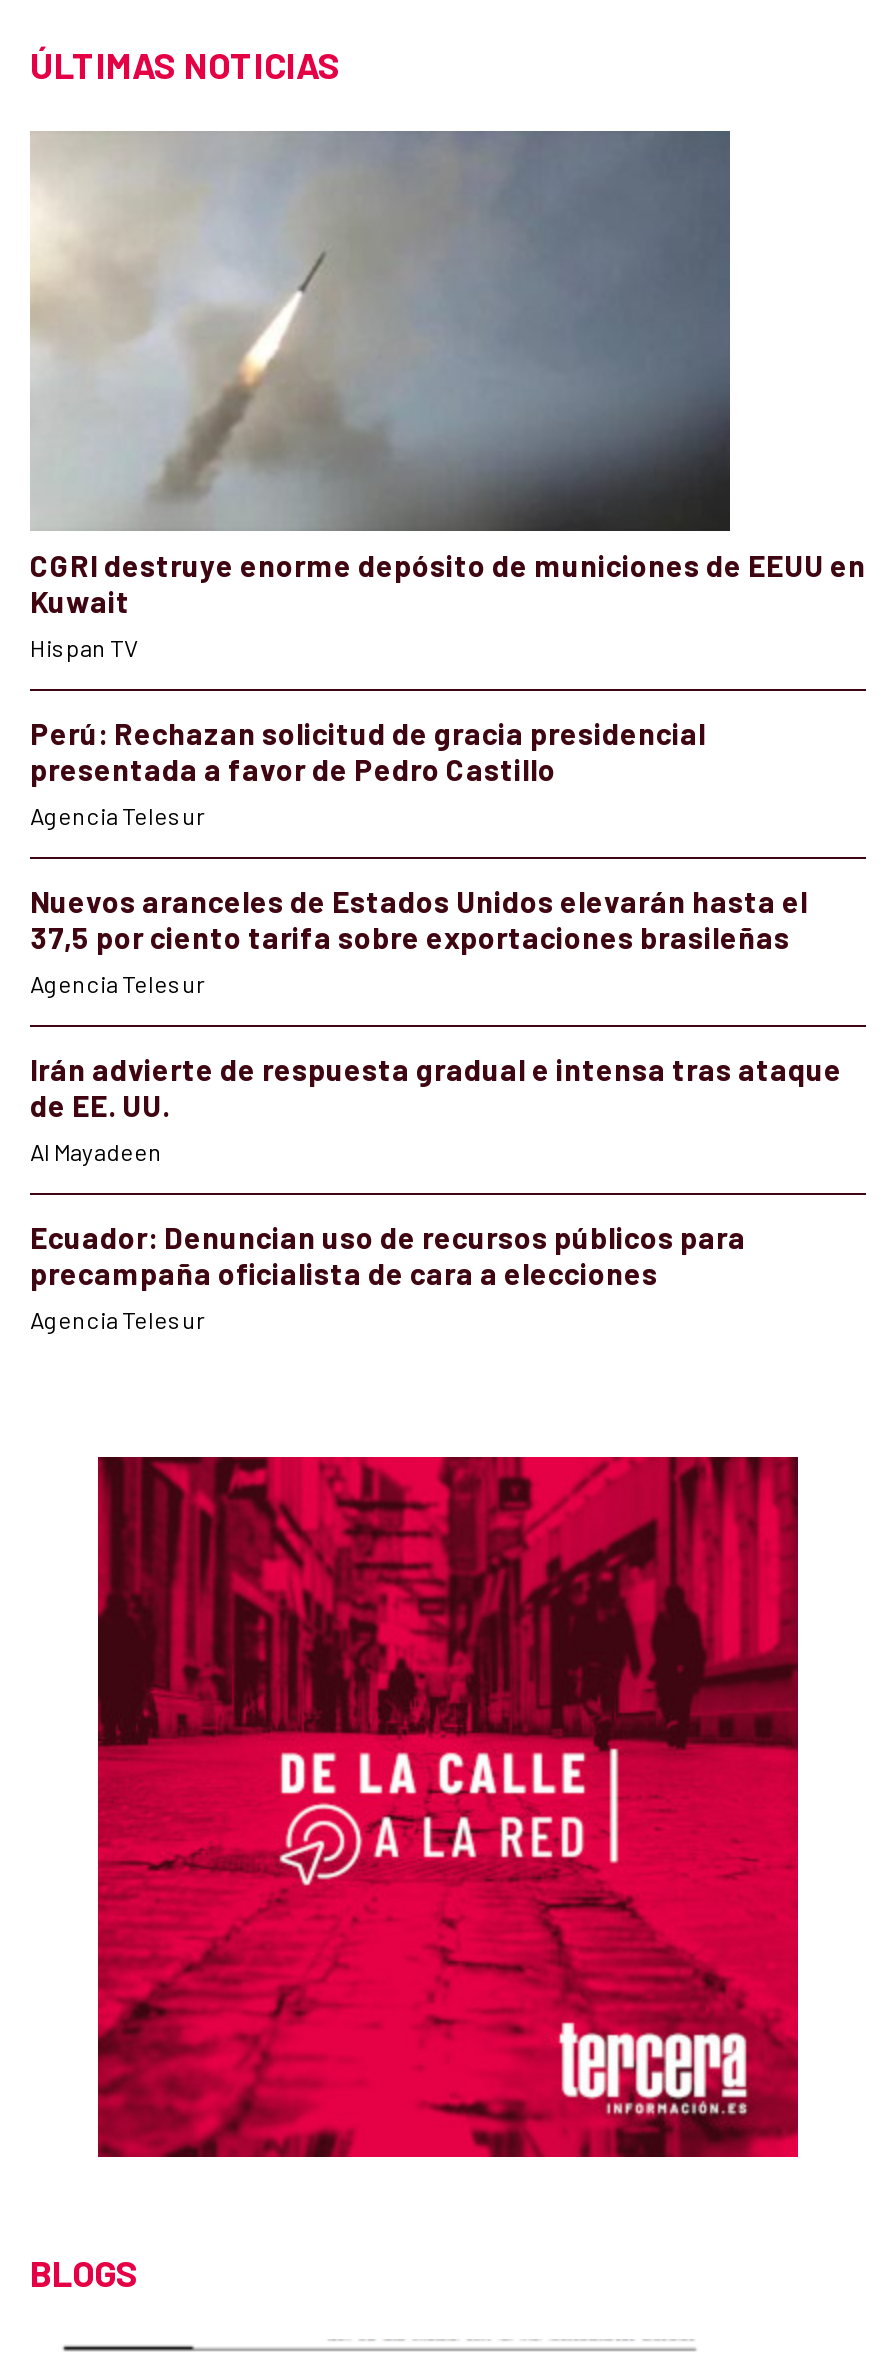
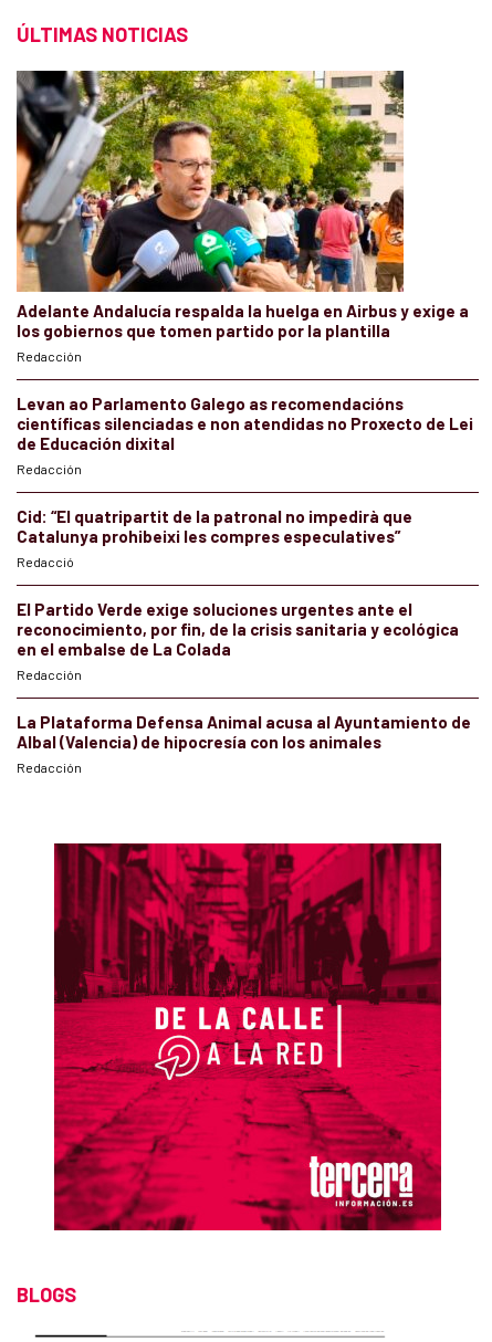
[30,129,732,461] [image] -> [15,70,405,293] [image]
[30,547,866,661] CGRI destruye enorme depósito de municiones de EEUU en | Kuwait | Hispan TV -> [17,301,469,364] Adelante Andalucía respalda la huelga en Airbus y exige a | los gobiernos que tomen partido por la plantilla | Redacción
[30,715,706,829] Perú: Rechazan solicitud de gracia presidencial | presentada a favor de Pedro Castillo | Agencia Telesur -> [17,394,473,477] Levan ao Parlamento Galego as recomendacións | científicas silenciadas e non atendidas no Proxecto de Lei | de Educación dixital | Redacción
[30,883,808,997] Nuevos aranceles de Estados Unidos elevarán hasta el | 37,5 por ciento tarifa sobre exportaciones brasileñas | Agencia Telesur -> [17,506,412,569] Cid: “El quatripartit de la patronal no impedirà que | Catalunya prohibeixi les compres especulatives” | Redacció
[30,1051,842,1165] Irán advierte de respuesta gradual e intensa tras ataque | de EE. UU. | Al Mayadeen -> [17,599,459,682] El Partido Verde exige soluciones urgentes ante el | reconocimiento, por fin, de la crisis sanitaria y ecológica | en el embalse de La Colada | Redacción
[30,1219,746,1333] Ecuador: Denuncian uso de recursos públicos para | precampaña oficialista de cara a elecciones | Agencia Telesur -> [17,712,471,775] La Plataforma Defensa Animal acusa al Ayuntamiento de | Albal (Valencia) de hipocresía con los animales | Redacción

